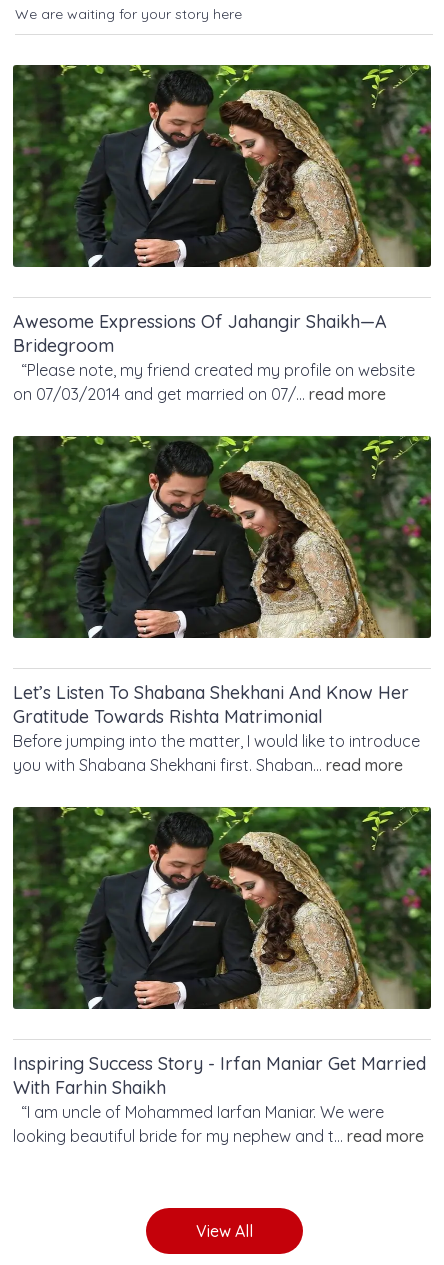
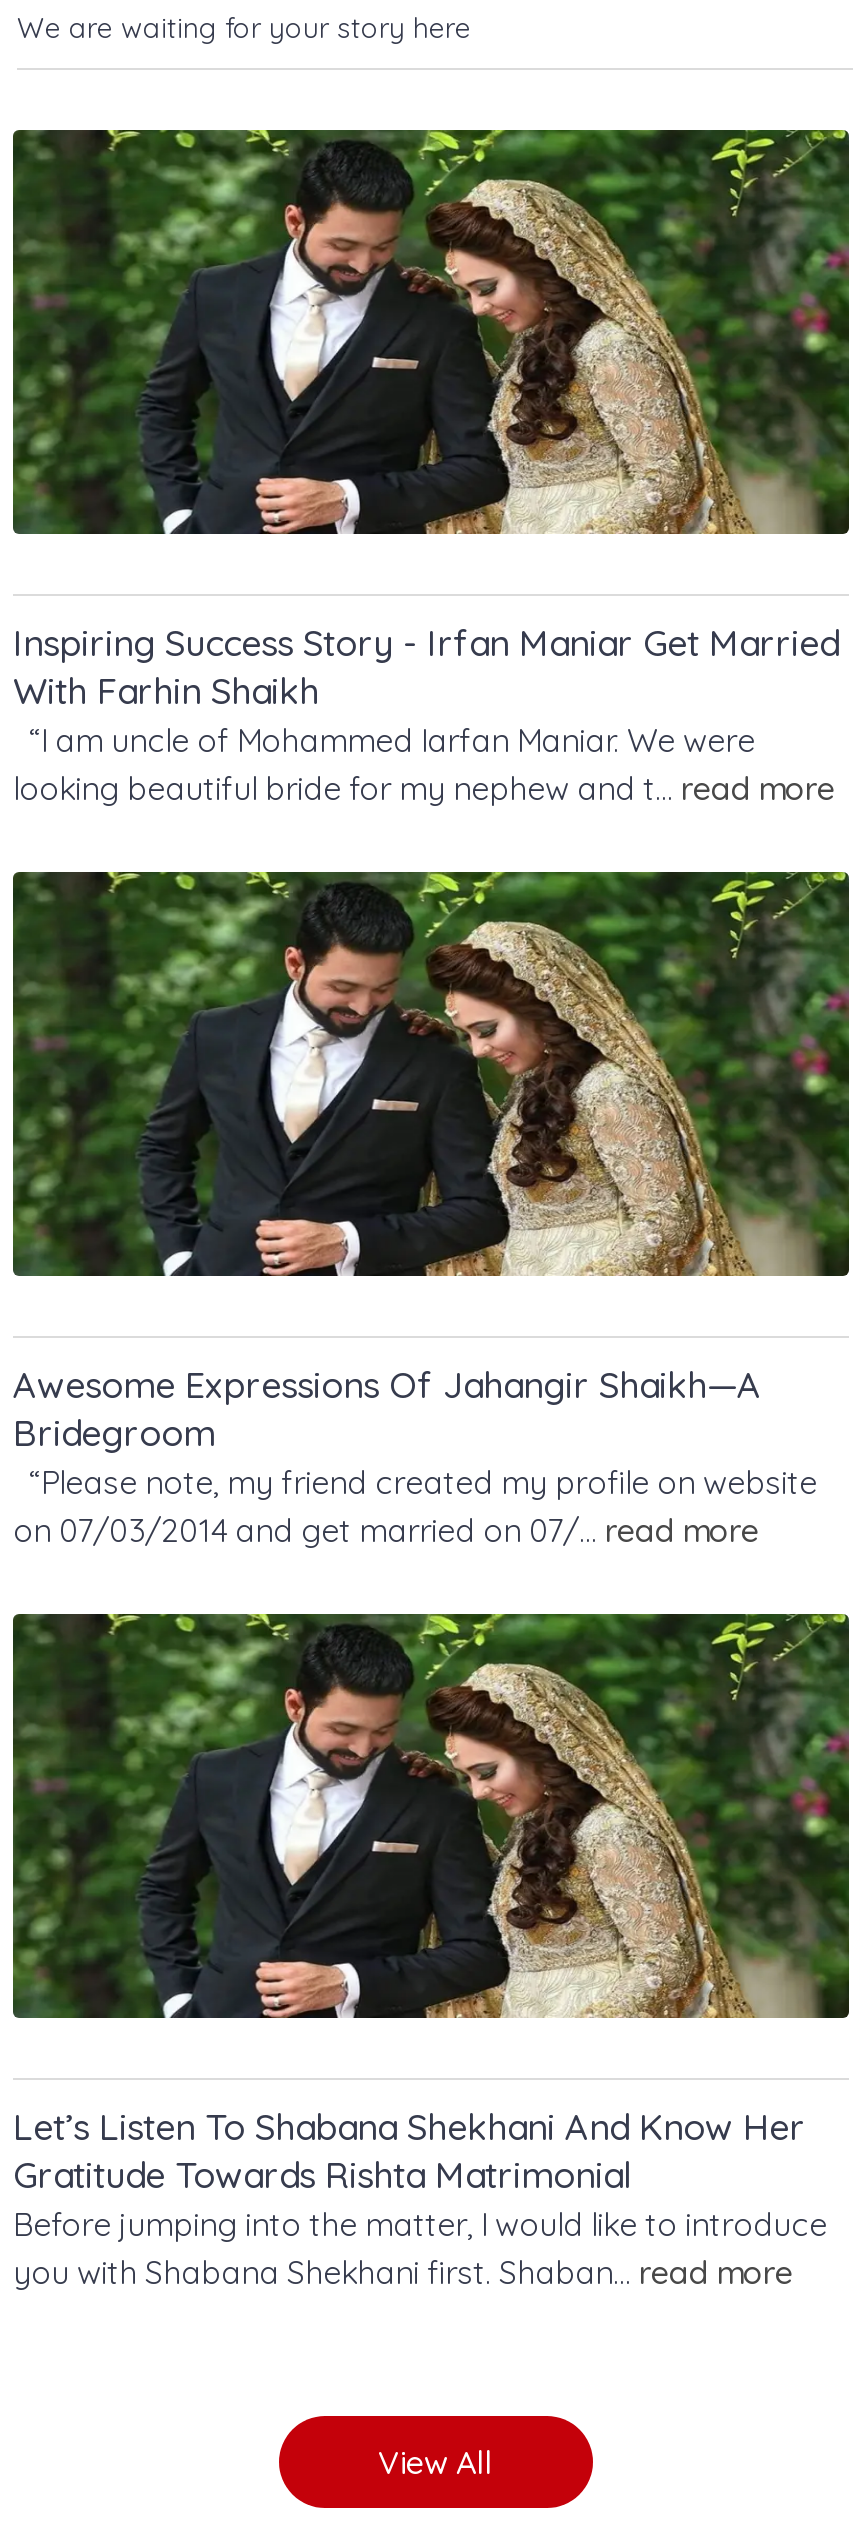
moved [11,63,433,269] -> [9,868,853,1280]: [image]
moved [11,310,433,775] -> [9,1361,853,2291]: [image] | Awesome Expressions Of Jahangir Shaikh—A | Bridegroom | ... | Before jumping into the matter, I would like to introduce | you with Shabana Shekhani first. Shaban... read more
moved [13,1052,426,1146] -> [13,619,839,807]: Inspiring Success Story - Irfan Maniar Get Married | With Farhin Shaikh | “I am uncle of Mohammed Iarfan Maniar. We were | looking beautiful bride for my nephew and t... read more

